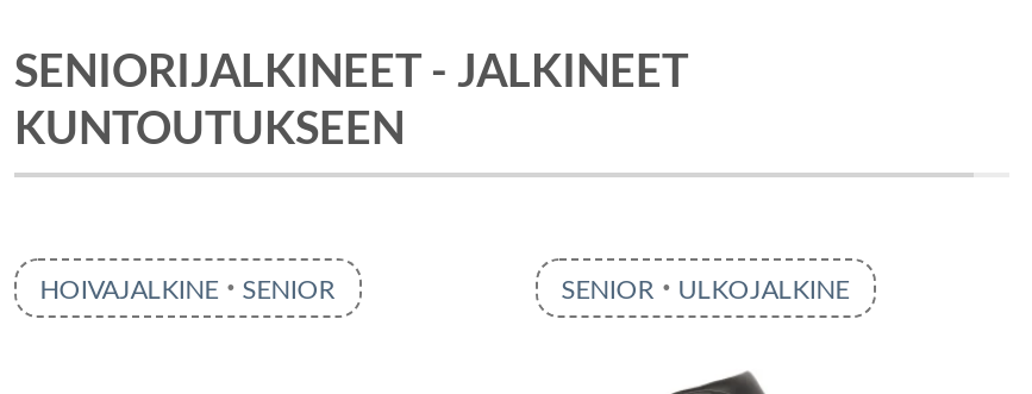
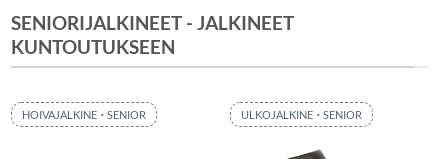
[561,260,849,305] SENIOR·ULKOJALKINE -> [241,103,362,122] ULKOJALKINE·SENIOR

